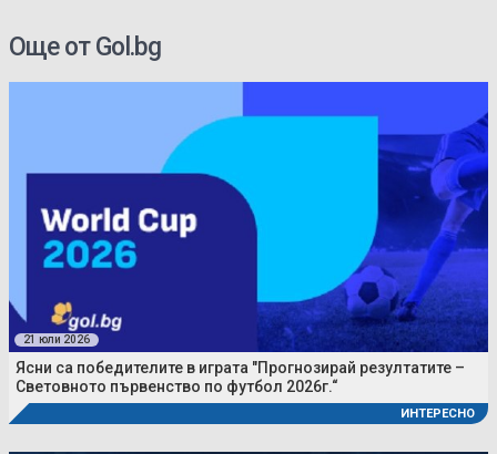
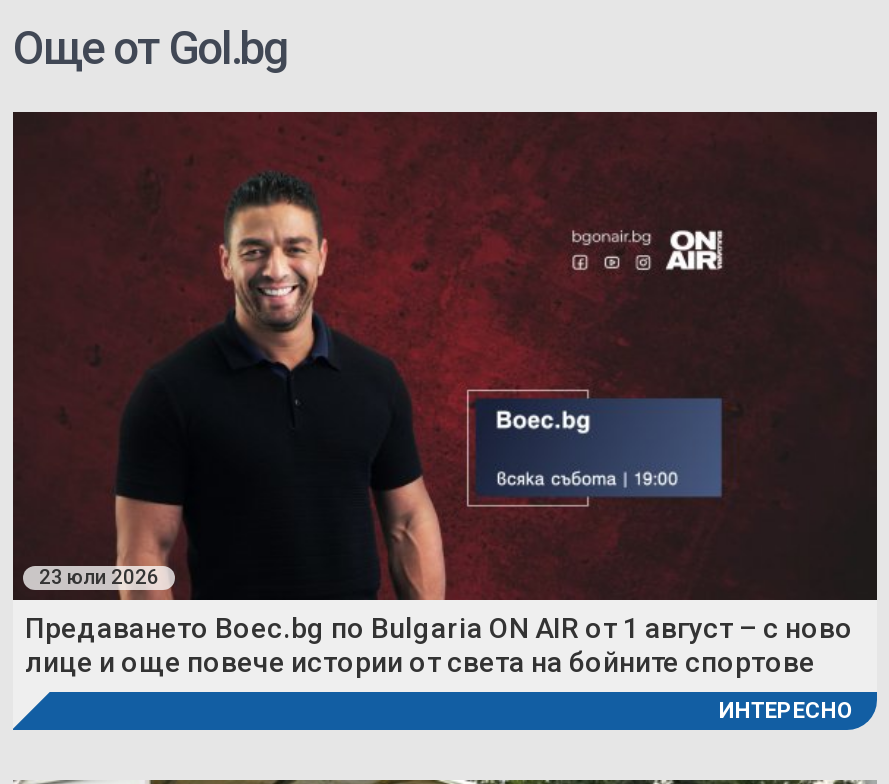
[8,81,489,351] [image] | 21 юли 2026 -> [11,110,879,598] [image] | 23 юли 2026
[16,359,465,396] Ясни са победителите в играта "Прогнозирай резултатите – | Световното първенство по футбол 2026г.“ -> [25,613,853,679] Предаването Boec.bg по Bulgaria ON AIR от 1 август – с ново | лице и още повече истории от света на бойните спортове

